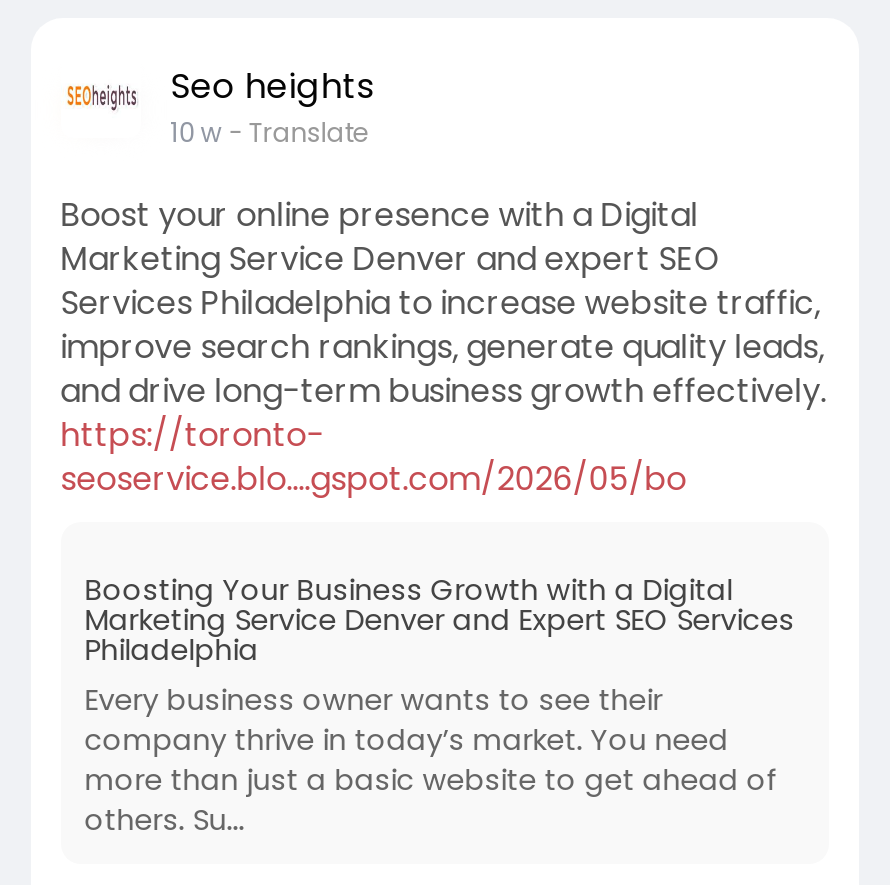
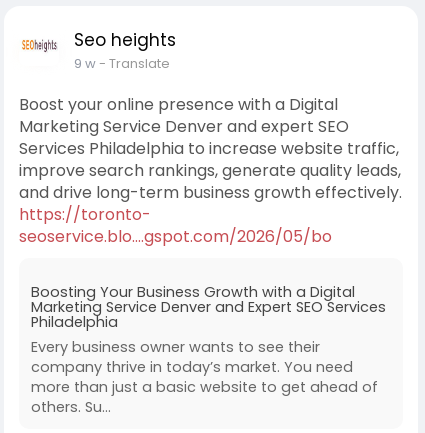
[170,114,370,152] 10 w - Translate -> [74,54,170,73] 9 w - Translate

